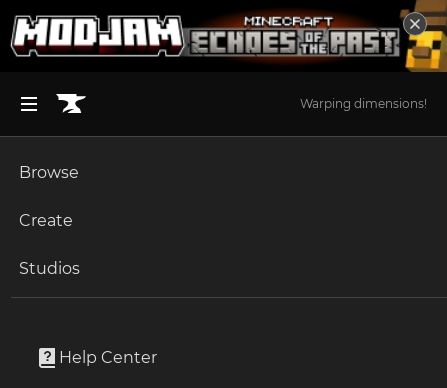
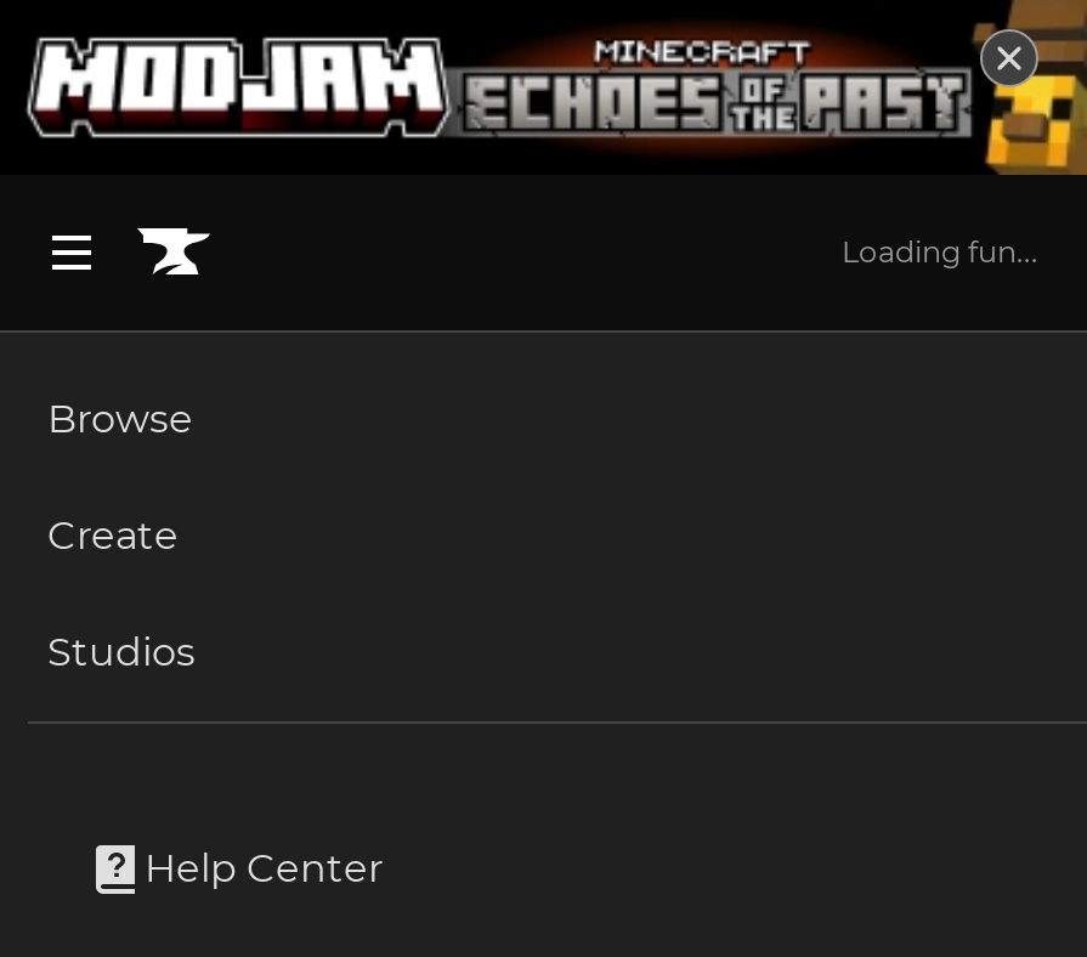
[300,96,427,111] Warping dimensions! -> [842,232,1038,269] Loading fun...

